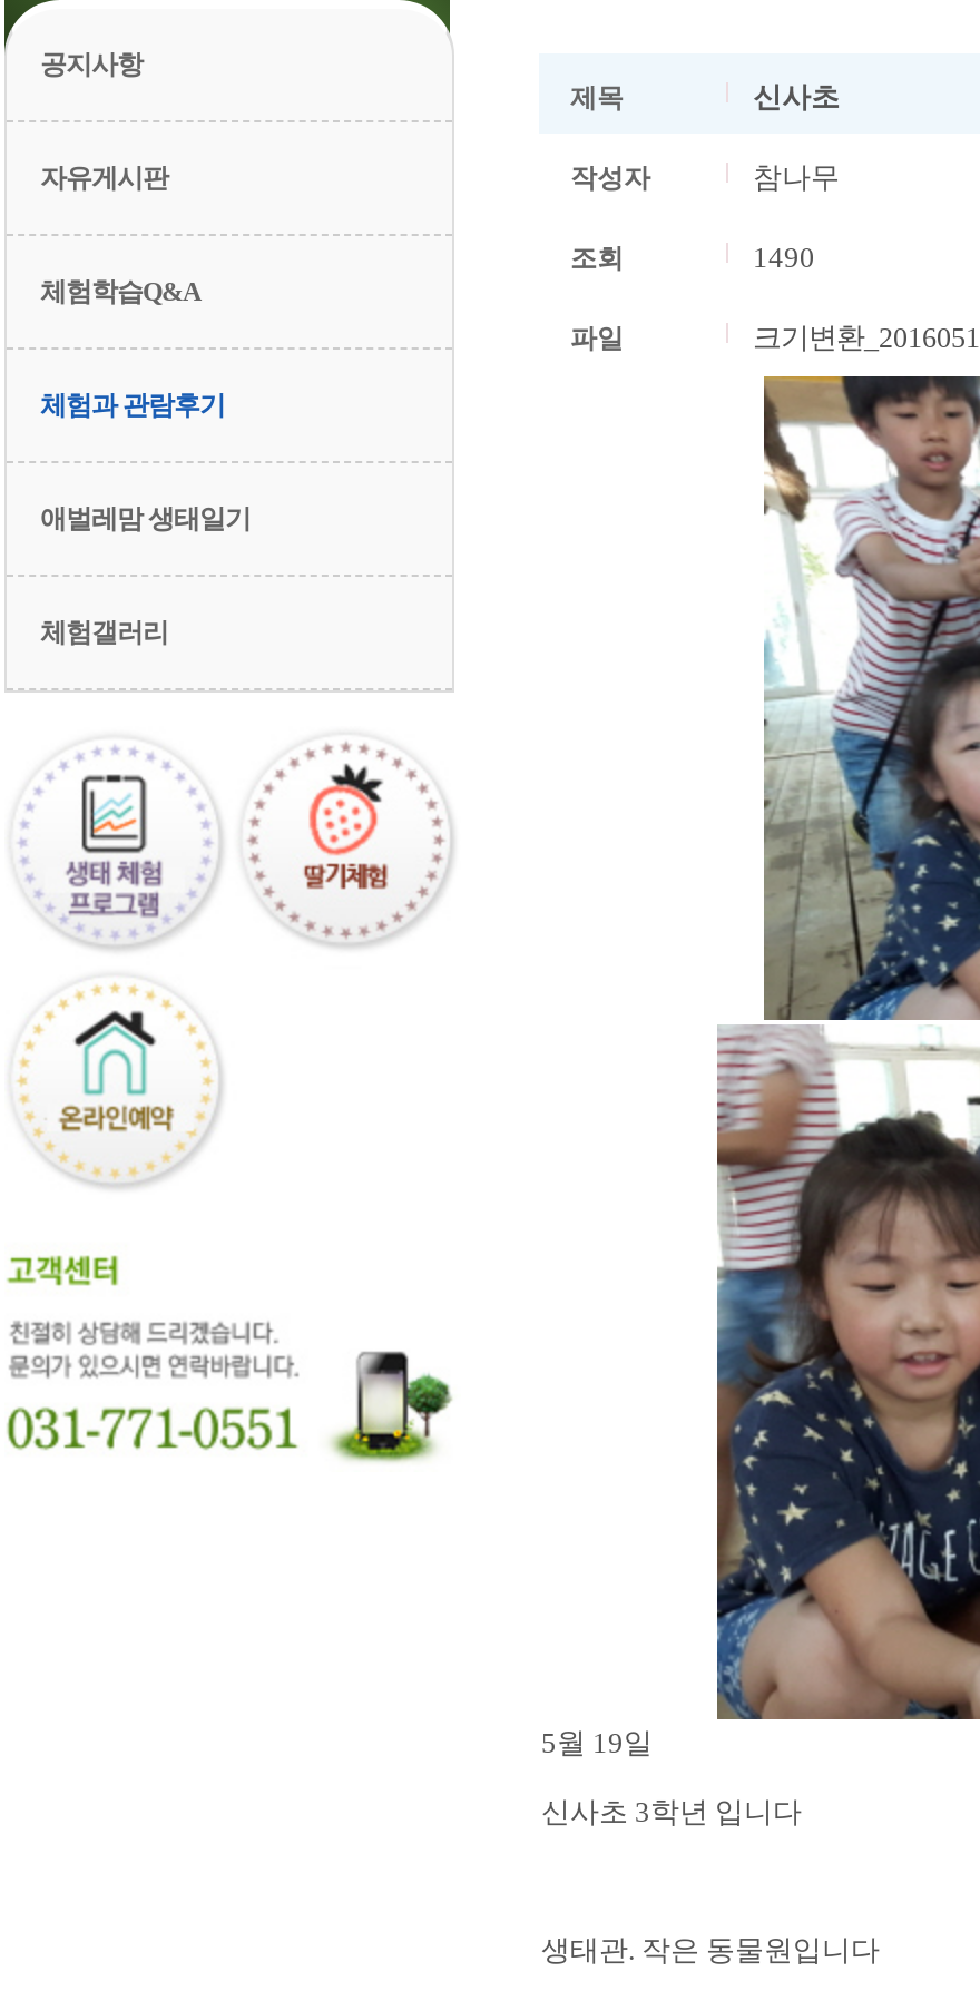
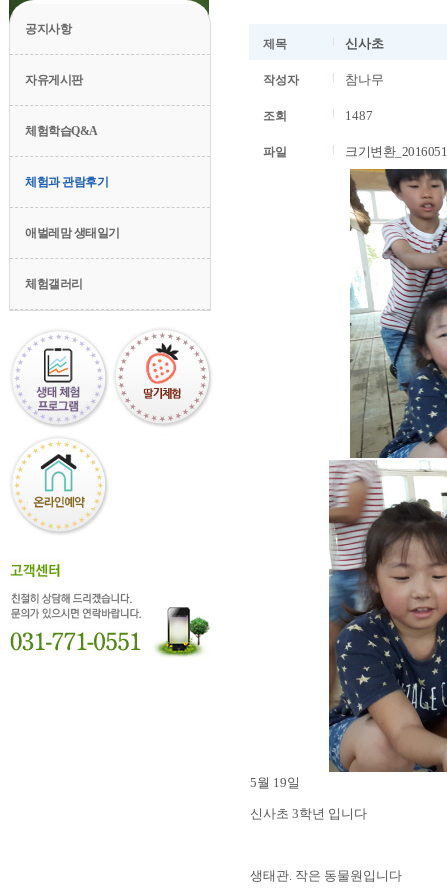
[753,241,815,274] 1490 -> [345,108,373,123] 1487

